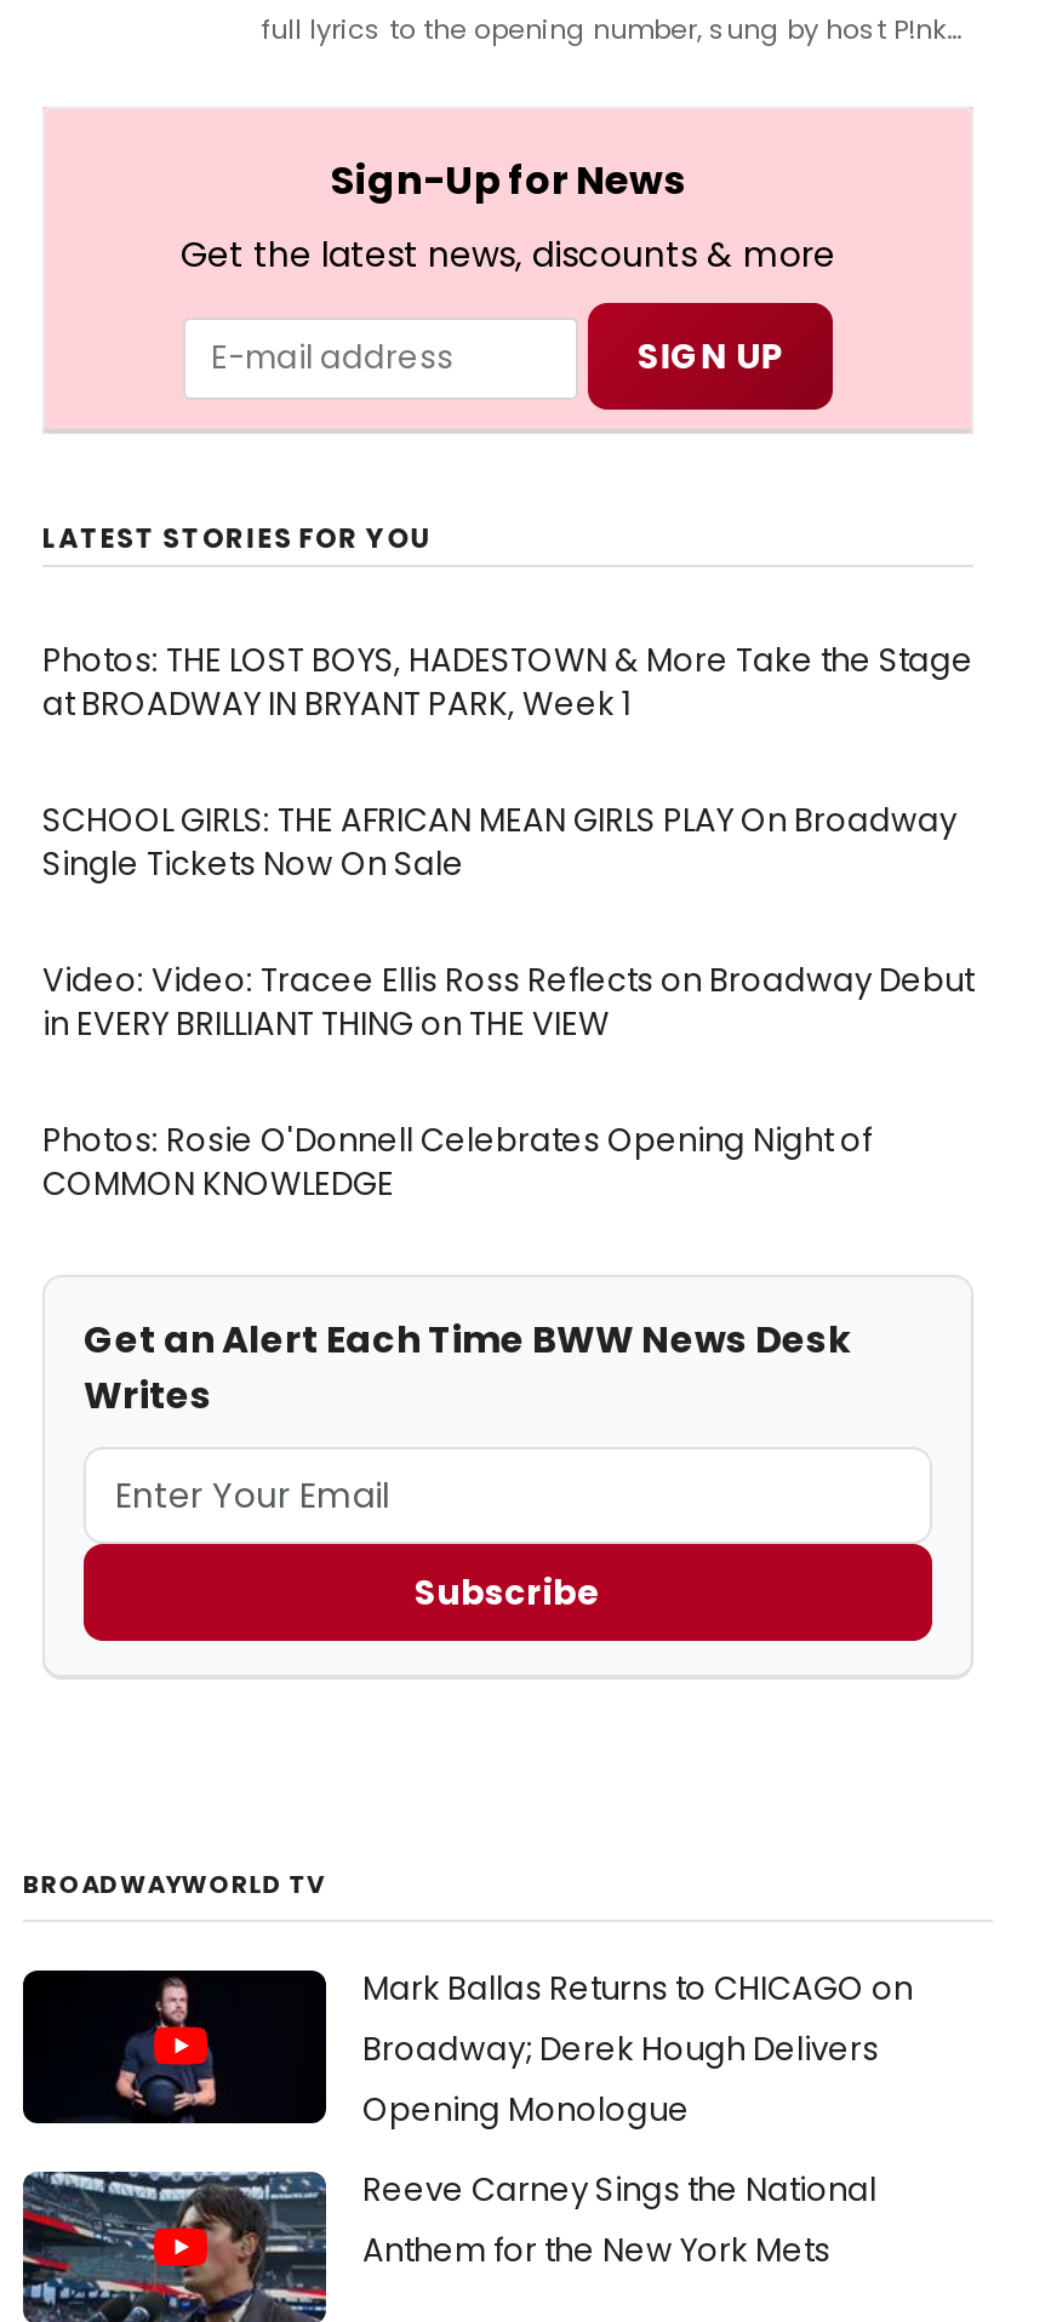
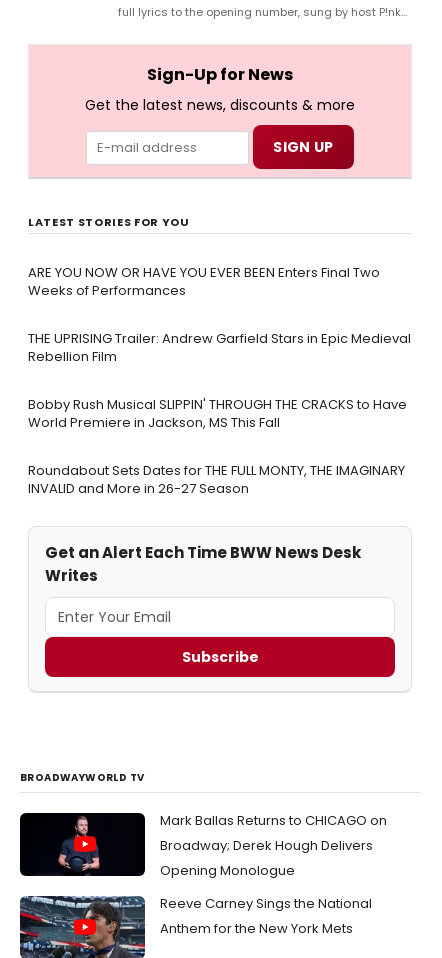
[42,638,973,727] Photos: THE LOST BOYS, HADESTOWN & More Take the Stage | at BROADWAY IN BRYANT PARK, Week 1 -> [28,263,380,300] ARE YOU NOW OR HAVE YOU EVER BEEN Enters Final Two | Weeks of Performances
[42,798,956,887] SCHOOL GIRLS: THE AFRICAN MEAN GIRLS PLAY On Broadway | Single Tickets Now On Sale -> [28,329,411,366] THE UPRISING Trailer: Andrew Garfield Stars in Epic Medieval | Rebellion Film
[42,958,973,1047] Video: Video: Tracee Ellis Ross Reflects on Broadway Debut | in EVERY BRILLIANT THING on THE VIEW -> [28,395,407,432] Bobby Rush Musical SLIPPIN' THROUGH THE CRACKS to Have | World Premiere in Jackson, MS This Fall
[42,1118,872,1207] Photos: Rosie O'Donnell Celebrates Opening Night of | COMMON KNOWLEDGE -> [28,461,405,498] Roundabout Sets Dates for THE FULL MONTY, THE IMAGINARY | INVALID and More in 26-27 Season

